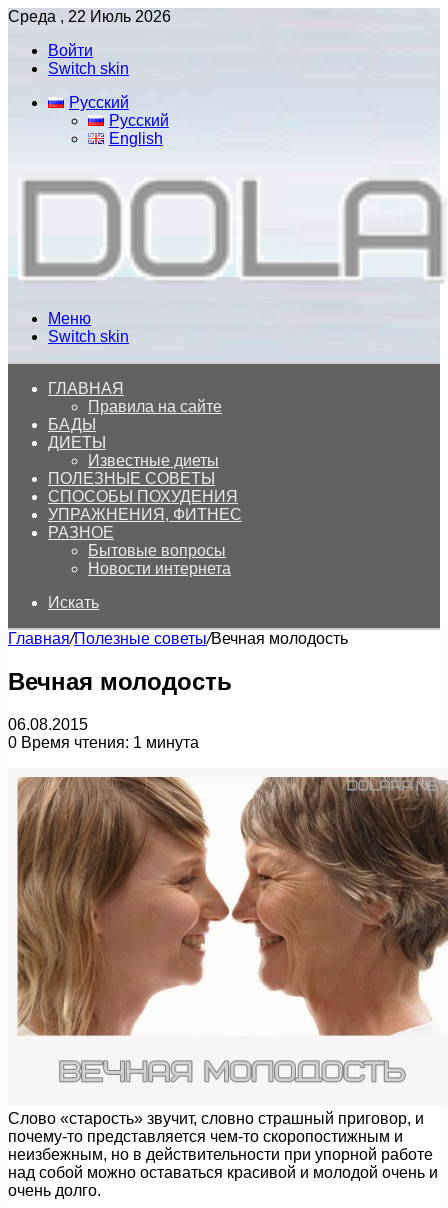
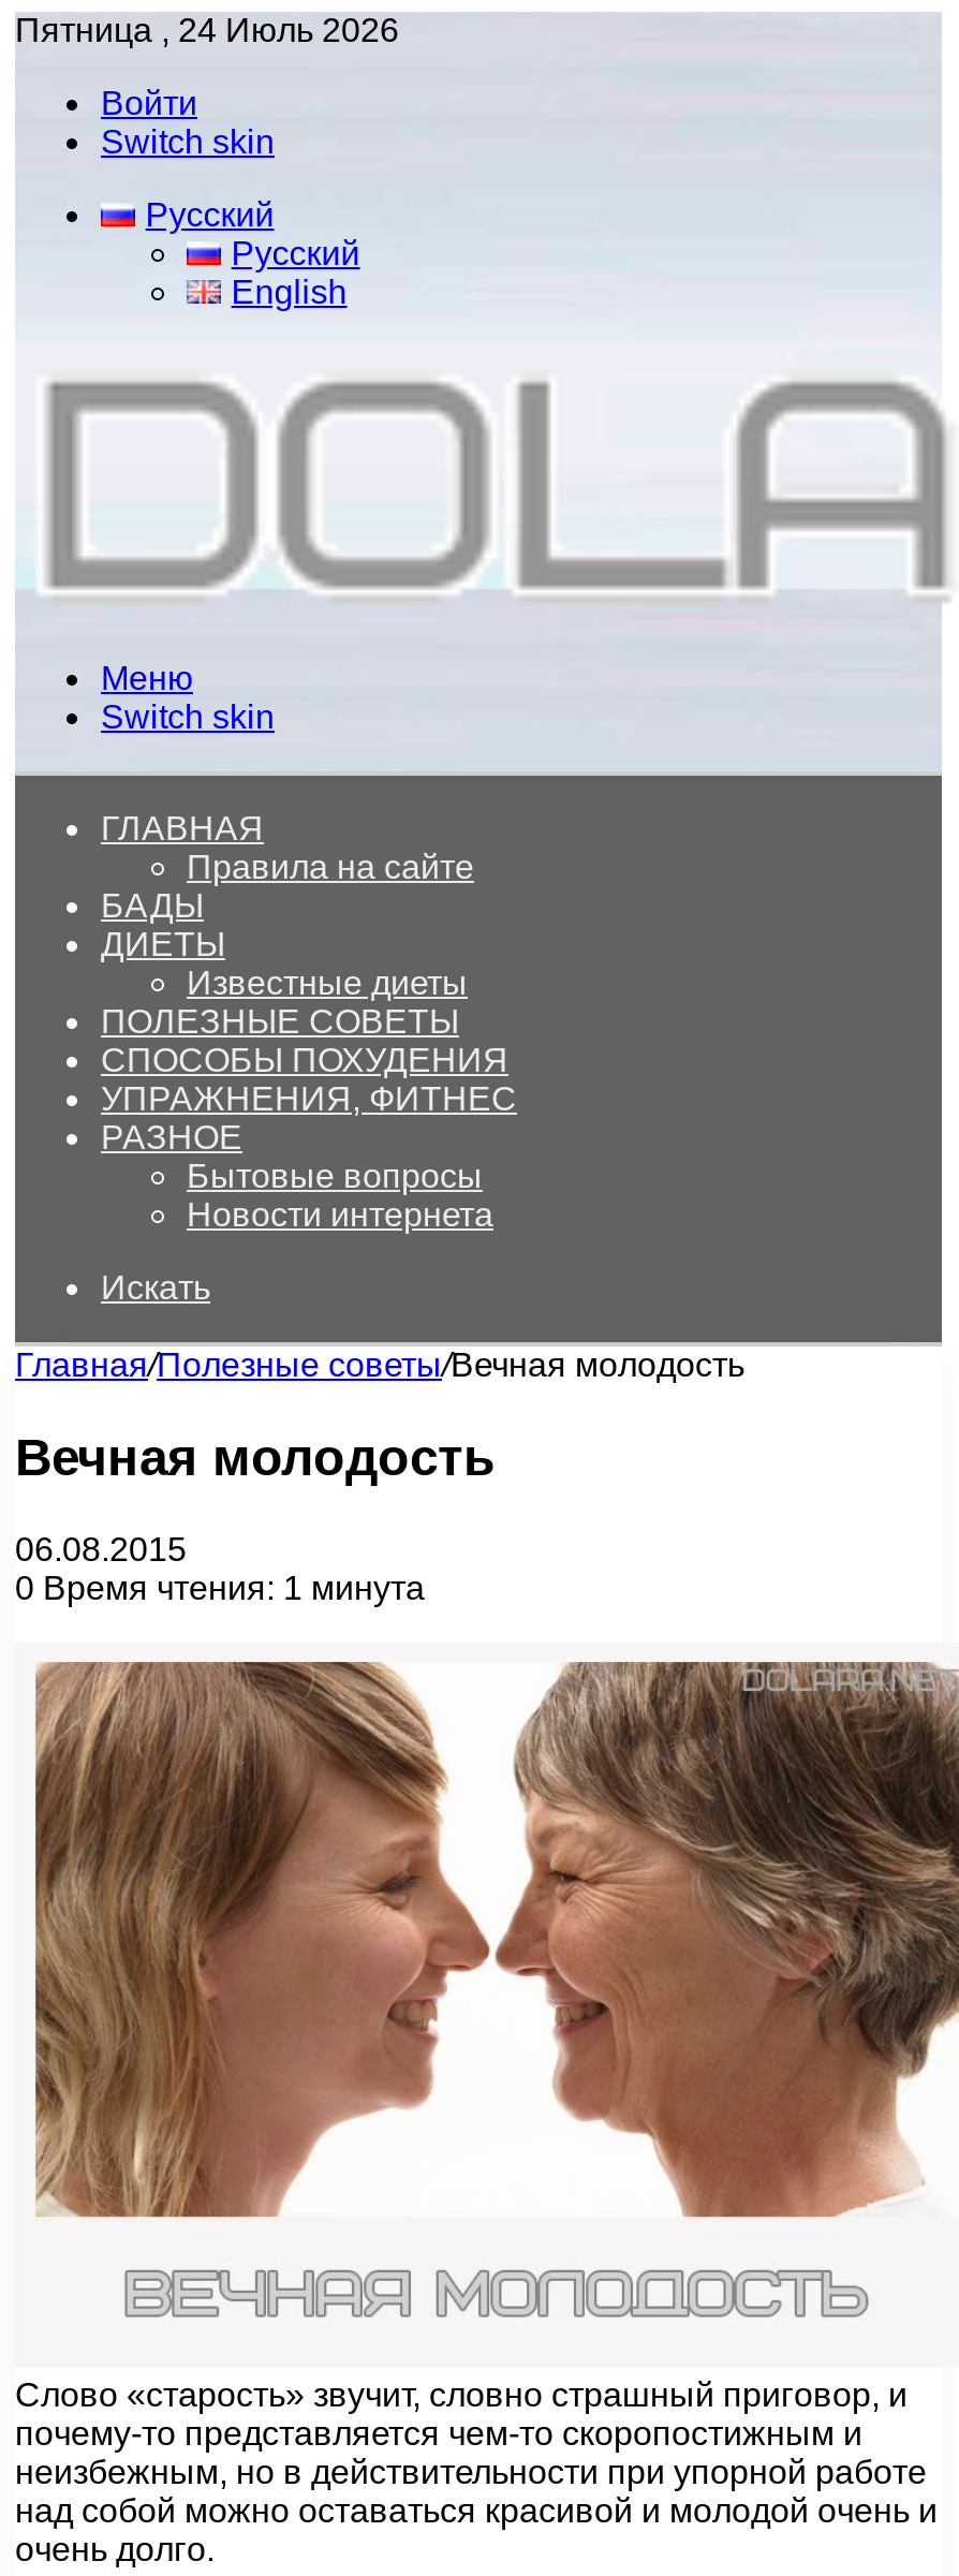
[8,8,171,25] Среда , 22 Июль 2026 -> [15,12,399,48] Пятница , 24 Июль 2026

